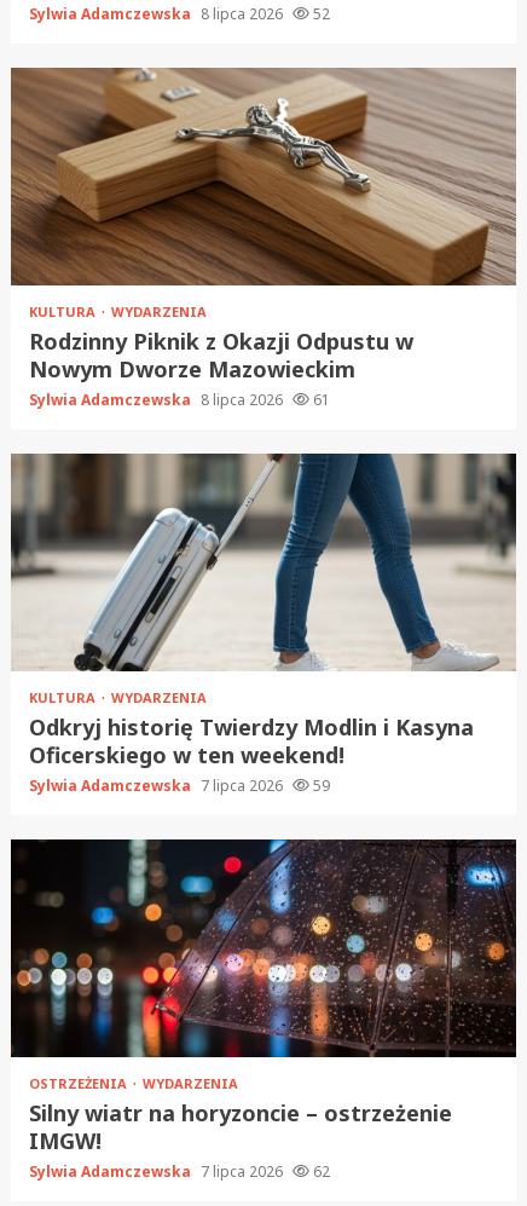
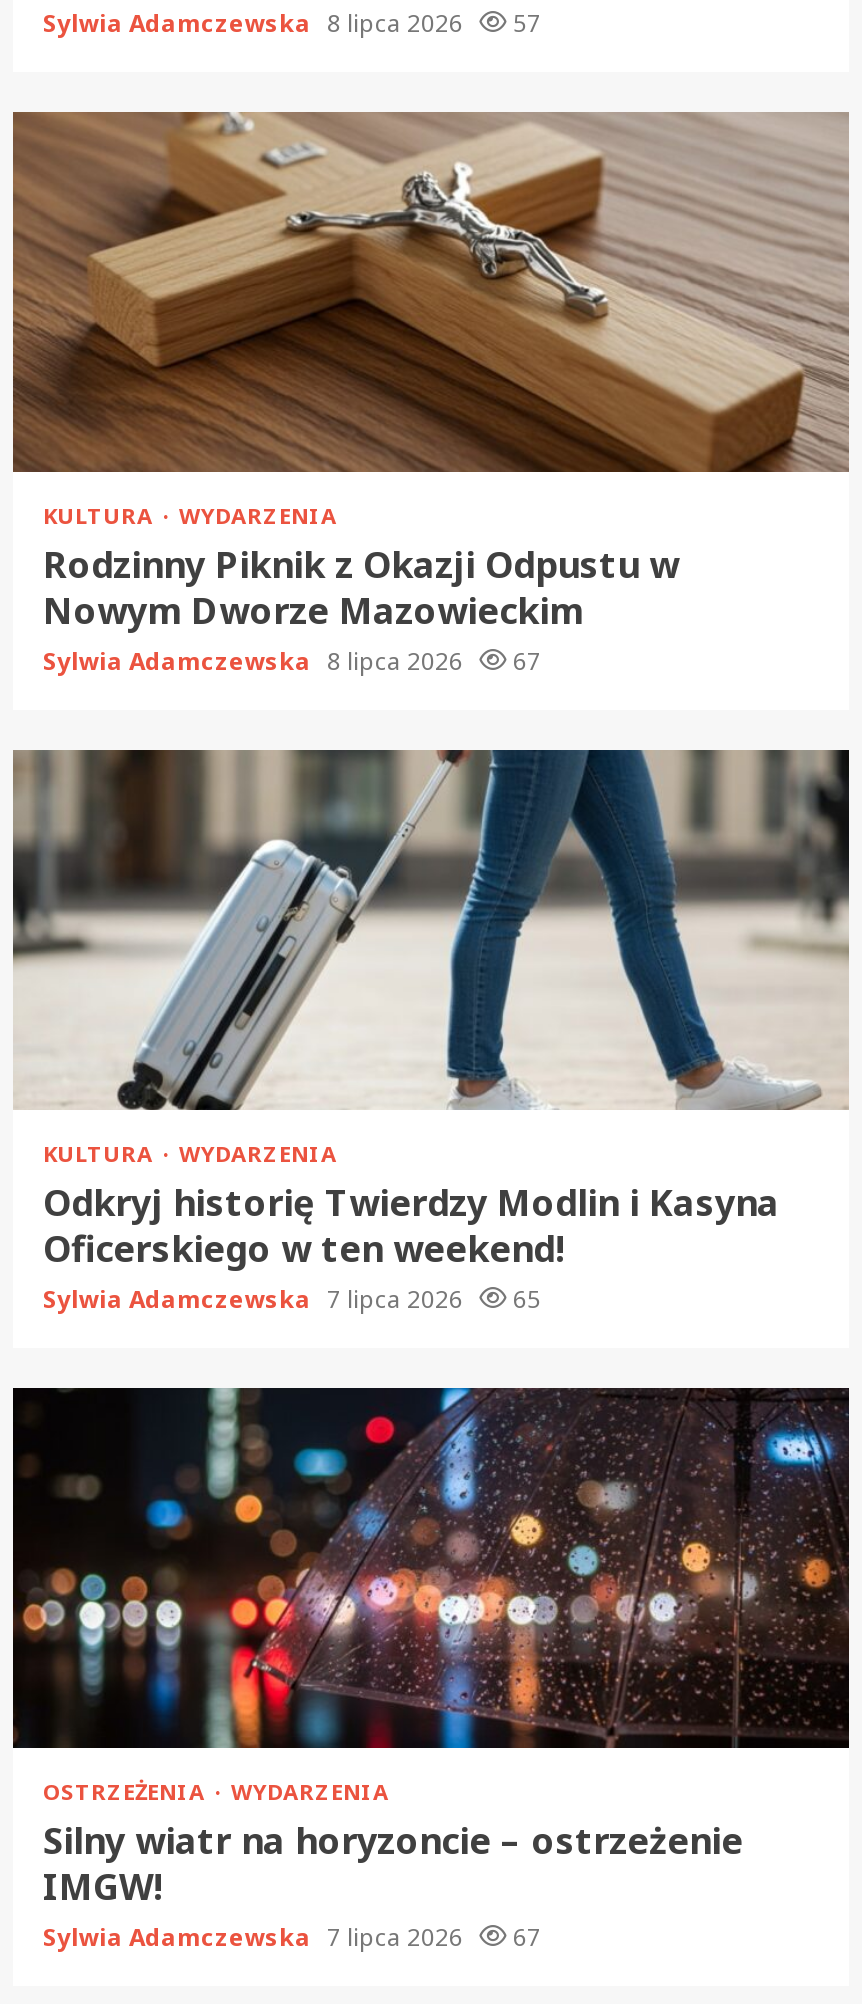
[29,4,330,24] Sylwia Adamczewska 8 lipca 2026 52 -> [43,6,541,40] Sylwia Adamczewska 8 lipca 2026 57
[29,390,330,410] Sylwia Adamczewska 8 lipca 2026 61 -> [43,644,541,678] Sylwia Adamczewska 8 lipca 2026 67
[29,775,330,796] Sylwia Adamczewska 7 lipca 2026 59 -> [43,1282,541,1316] Sylwia Adamczewska 7 lipca 2026 65
[29,1161,330,1182] Sylwia Adamczewska 7 lipca 2026 62 -> [43,1920,541,1954] Sylwia Adamczewska 7 lipca 2026 67

